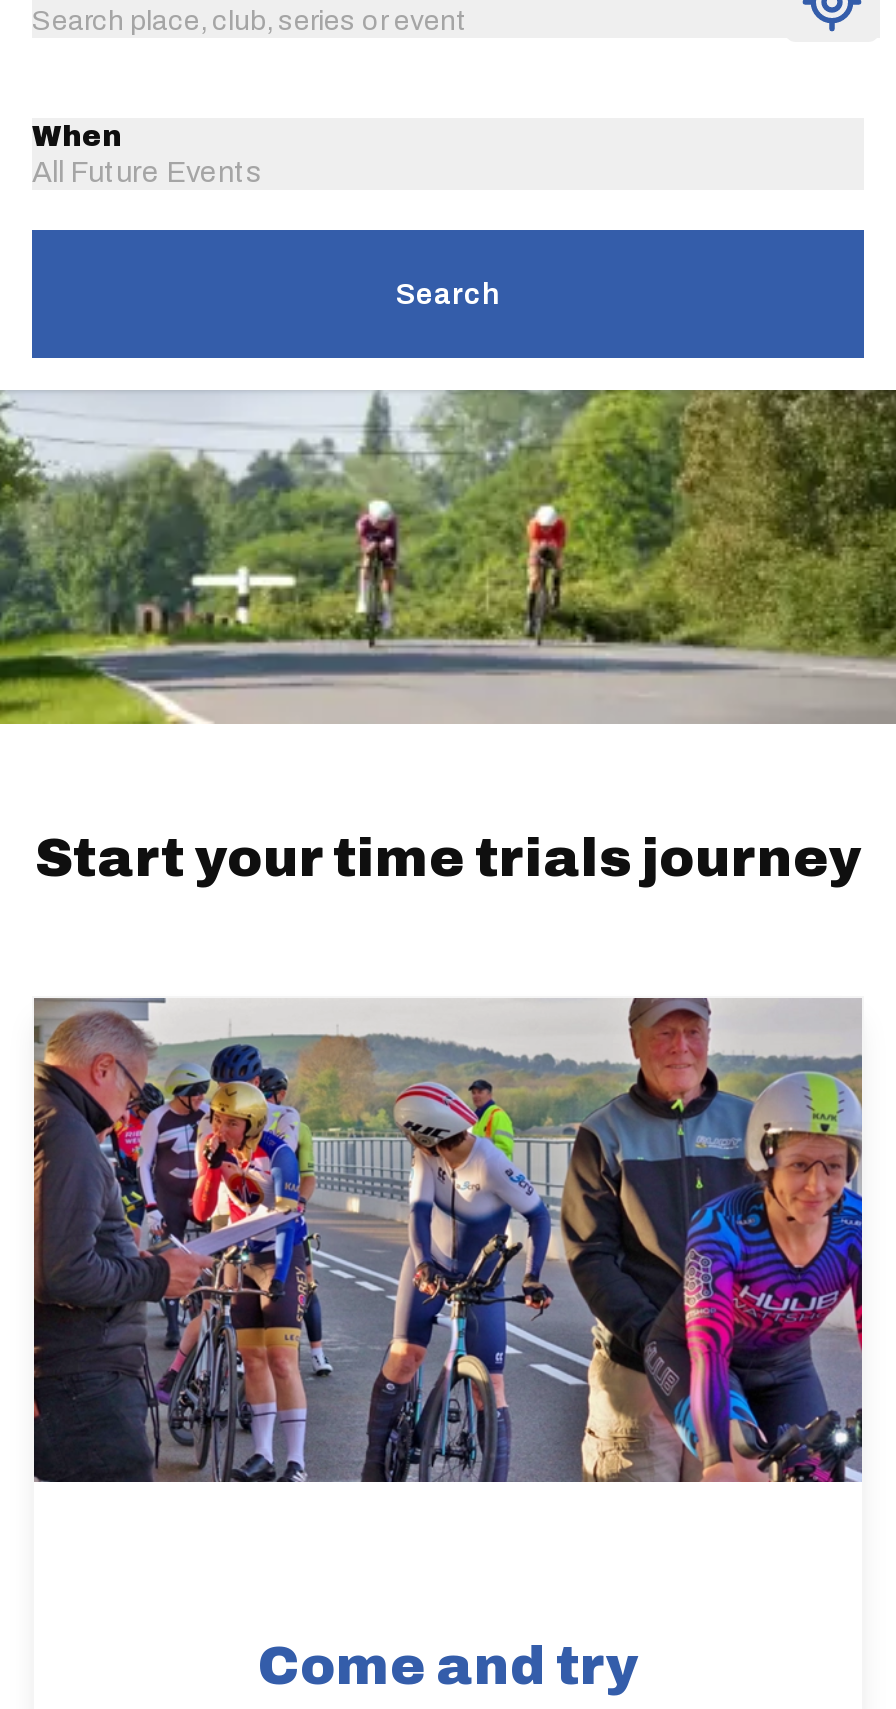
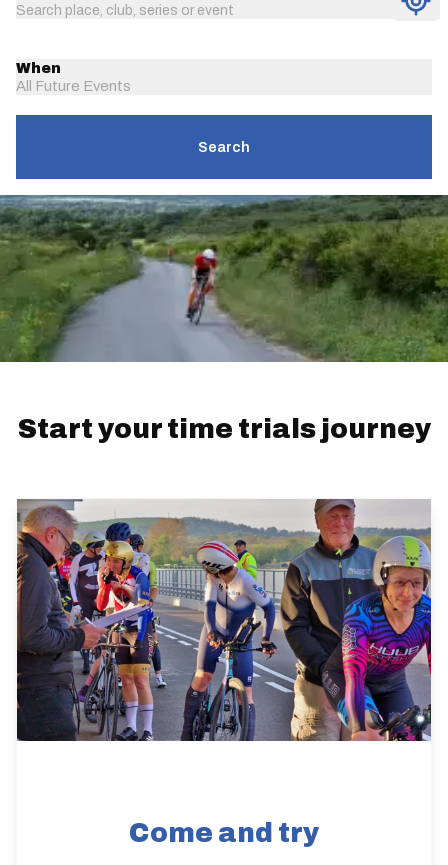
[6,388,890,726] [image] -> [3,194,445,363] [image]

